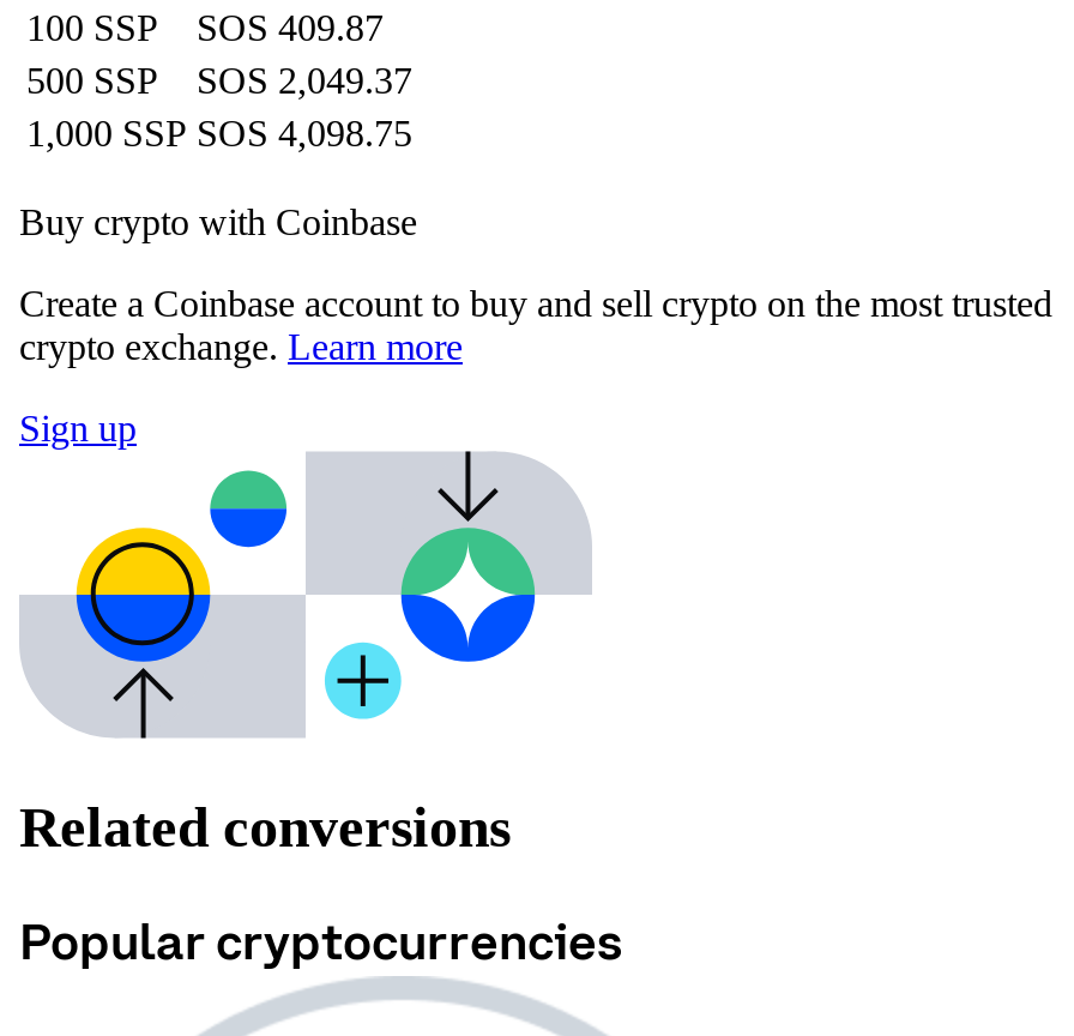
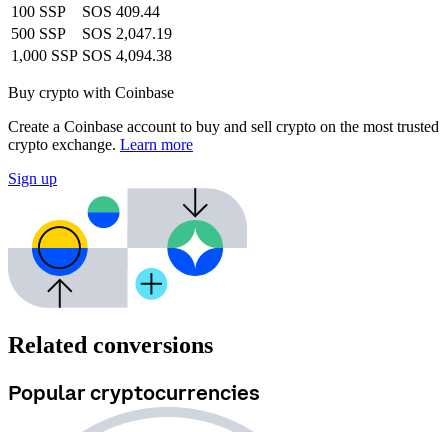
[26,8,384,48] 100 SSP SOS 409.87 -> [11,3,160,20] 100 SSP SOS 409.44
[26,60,412,101] 500 SSP SOS 2,049.37 -> [11,25,172,42] 500 SSP SOS 2,047.19
[26,113,412,154] 1,000 SSP SOS 4,098.75 -> [11,47,172,64] 1,000 SSP SOS 4,094.38

